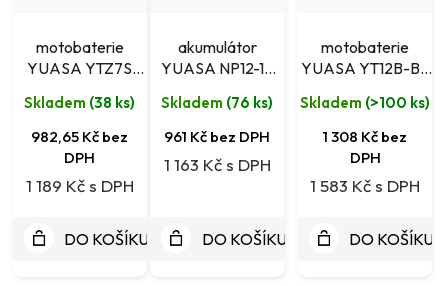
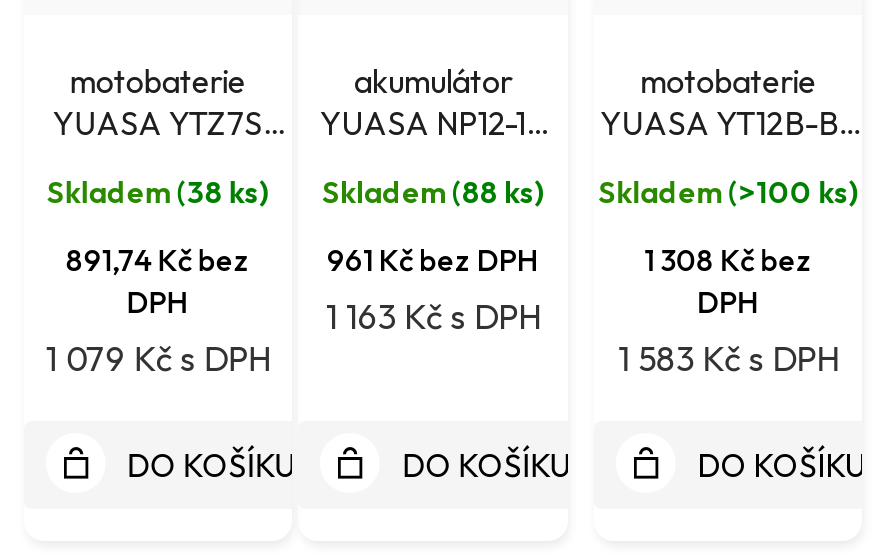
[24,93,430,112] Skladem (38 ks) Skladem (76 ks) Skladem (>100 ks) -> [47,172,858,210] Skladem (38 ks) Skladem (88 ks) Skladem (>100 ks)
[31,127,128,146] 982,65 Kč bez -> [66,240,250,278] 891,74 Kč bez
[26,175,85,196] 1 189 Kč -> [46,336,172,378] 1 079 Kč

